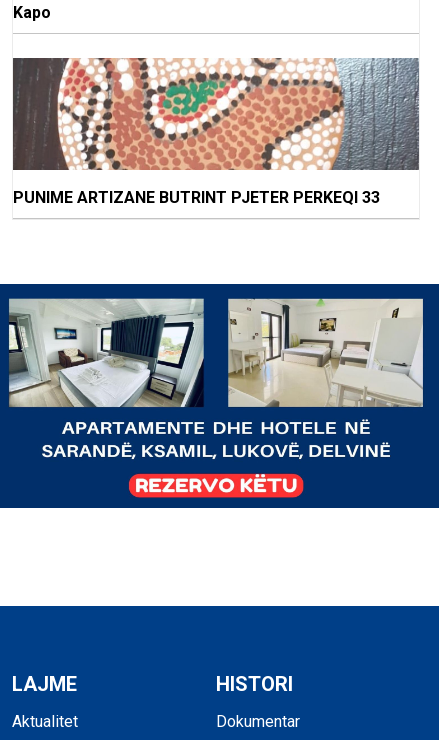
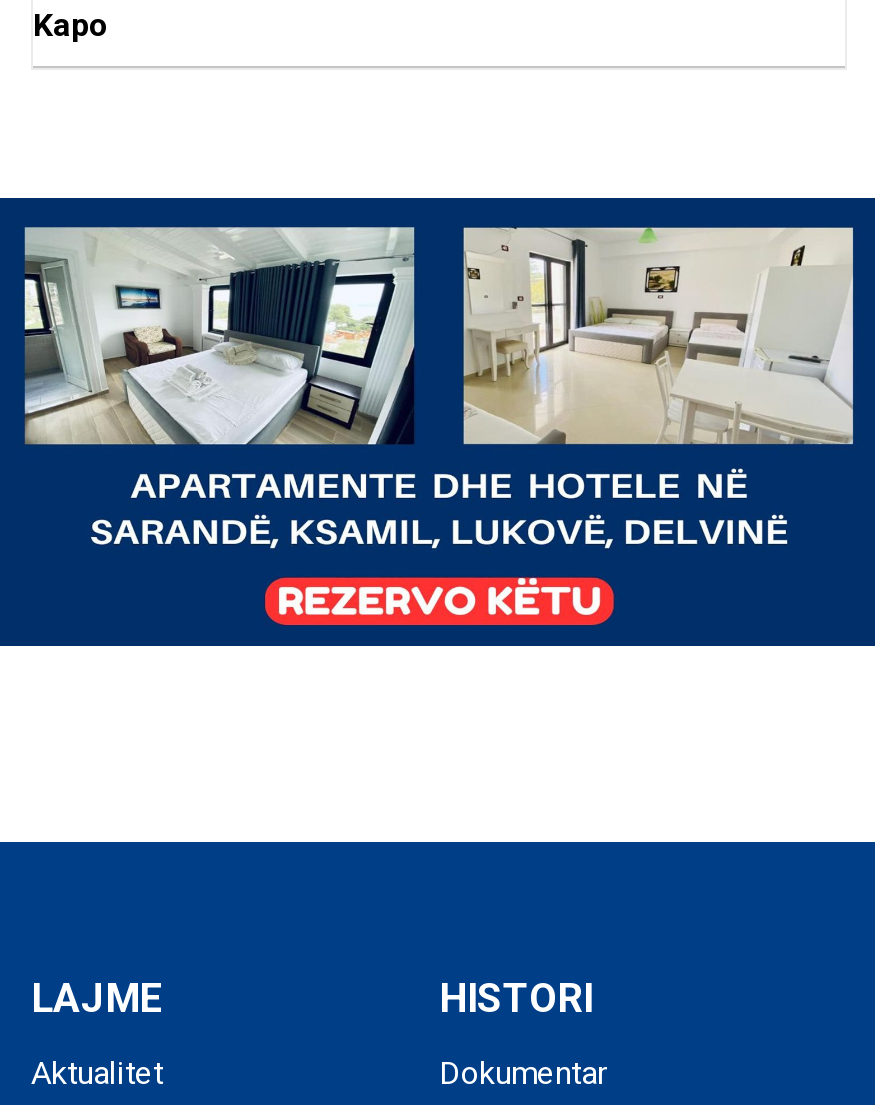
[12,57,420,207] [image] | PUNIME ARTIZANE BUTRINT PJETER PERKEQI 33 -> none

